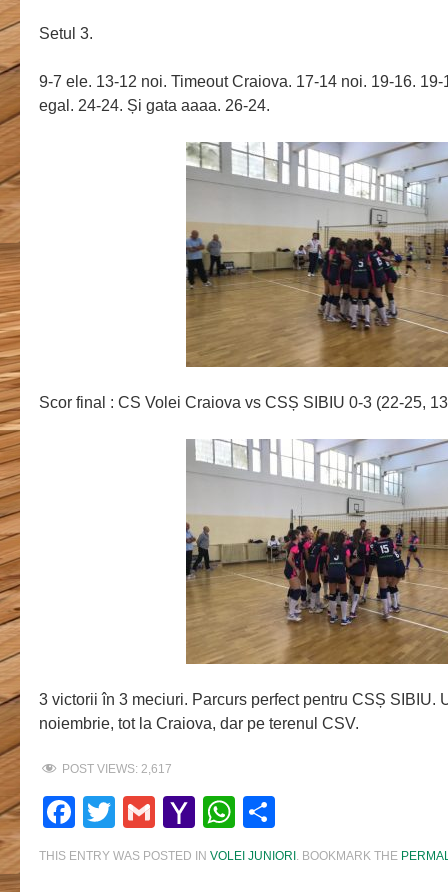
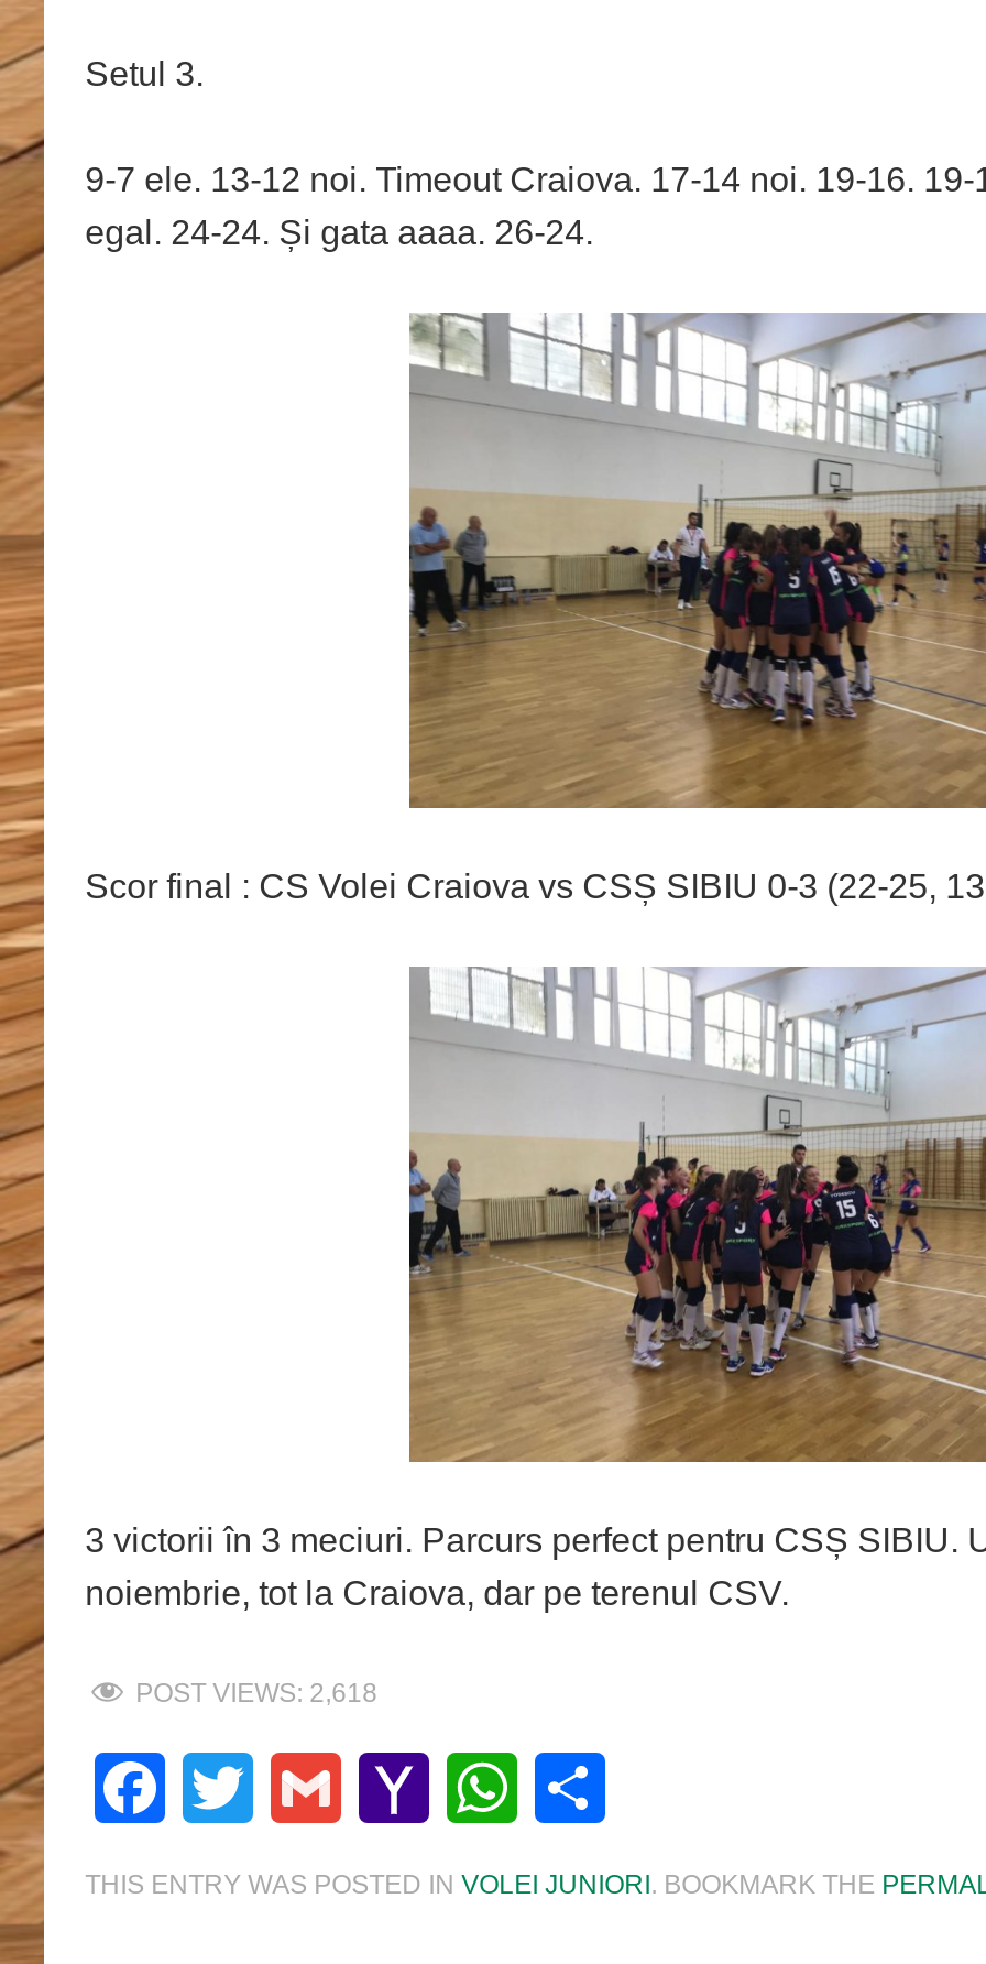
[62,762,172,776] POST VIEWS: 2,617 -> [136,1679,378,1709] POST VIEWS: 2,618

